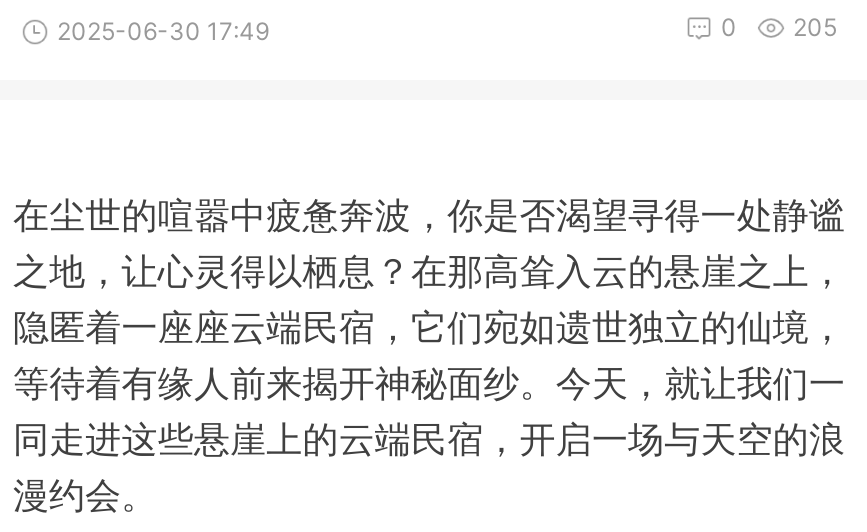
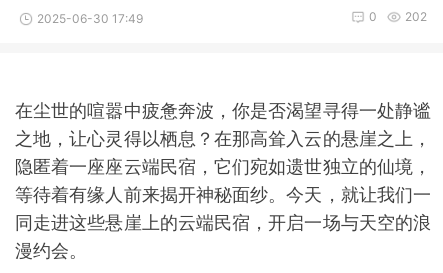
[721,12,837,42] 0 205 -> [369,9,427,24] 0 202

